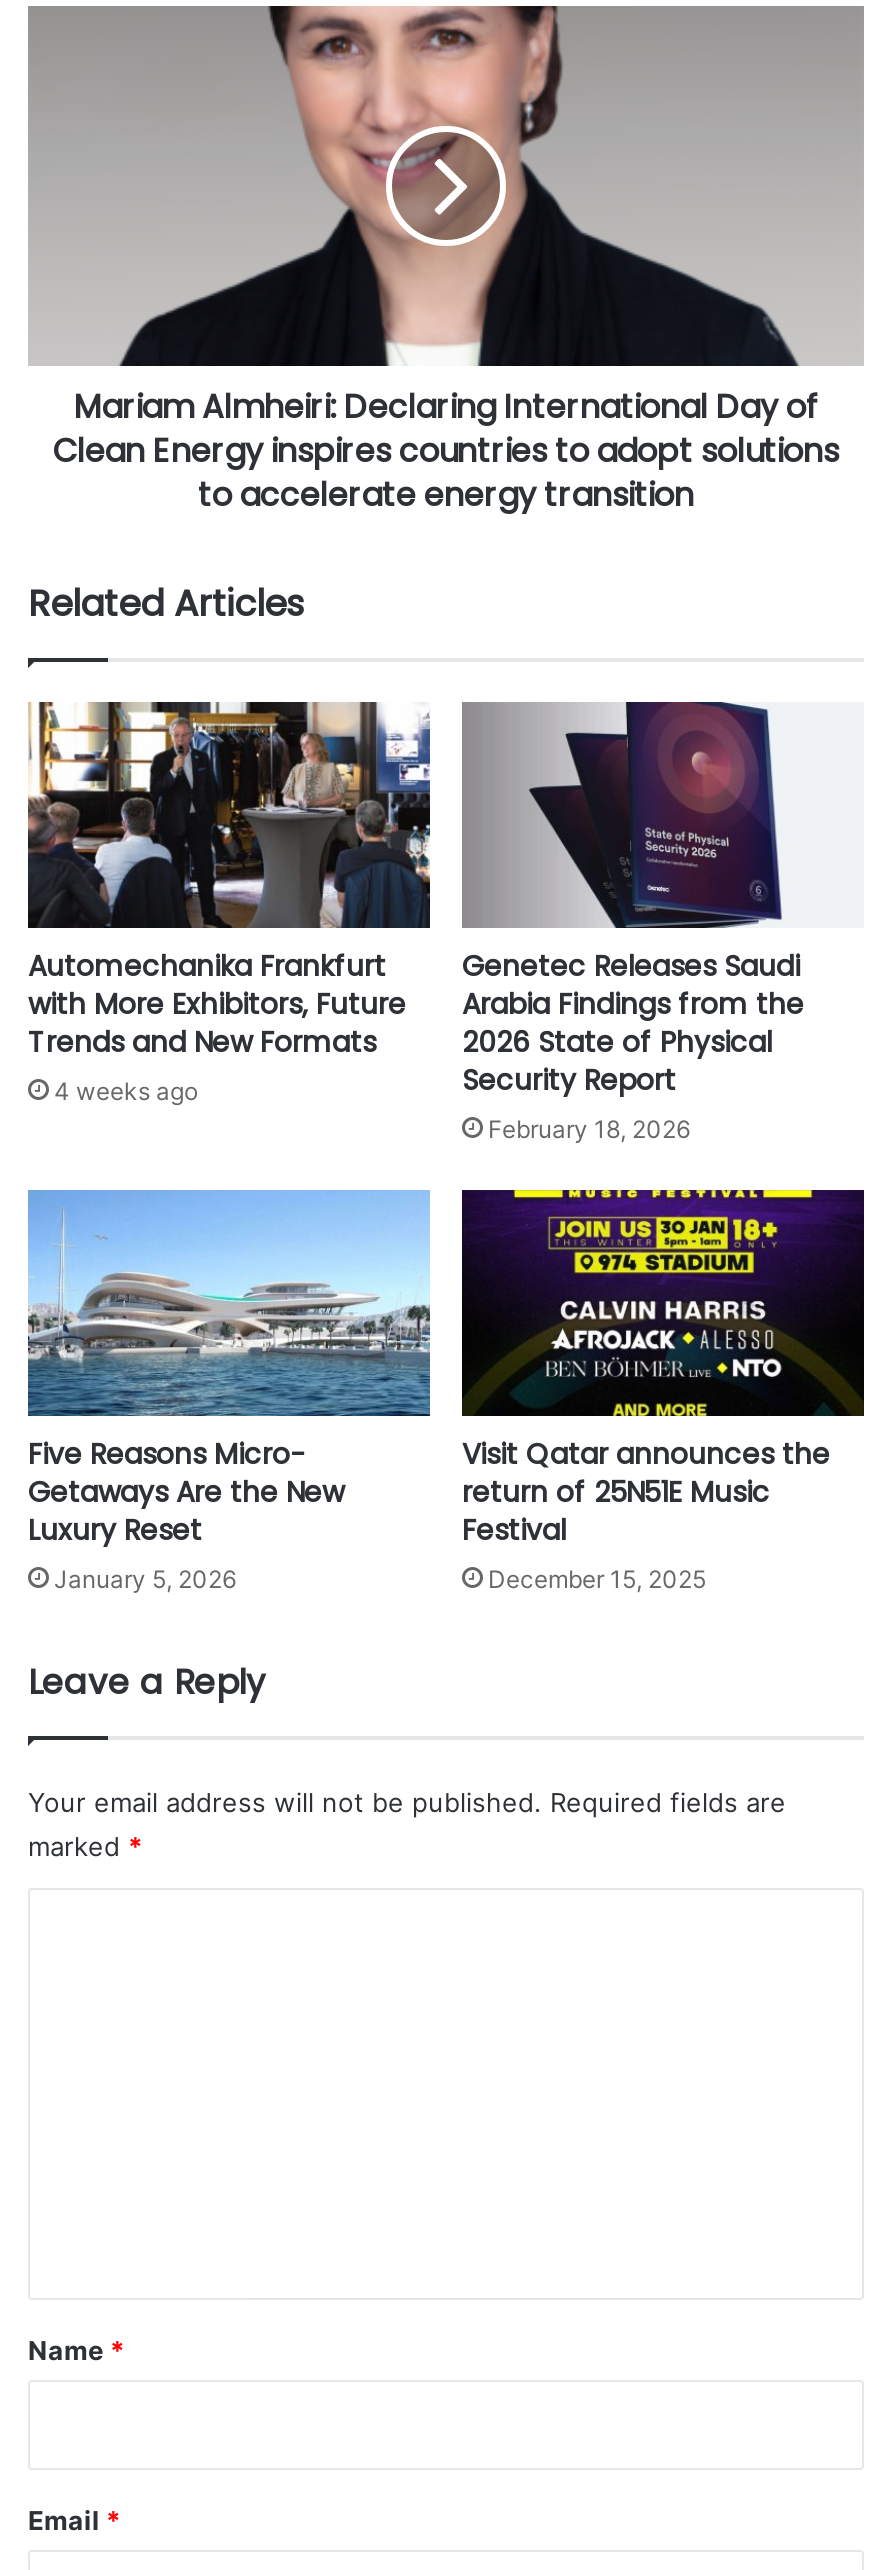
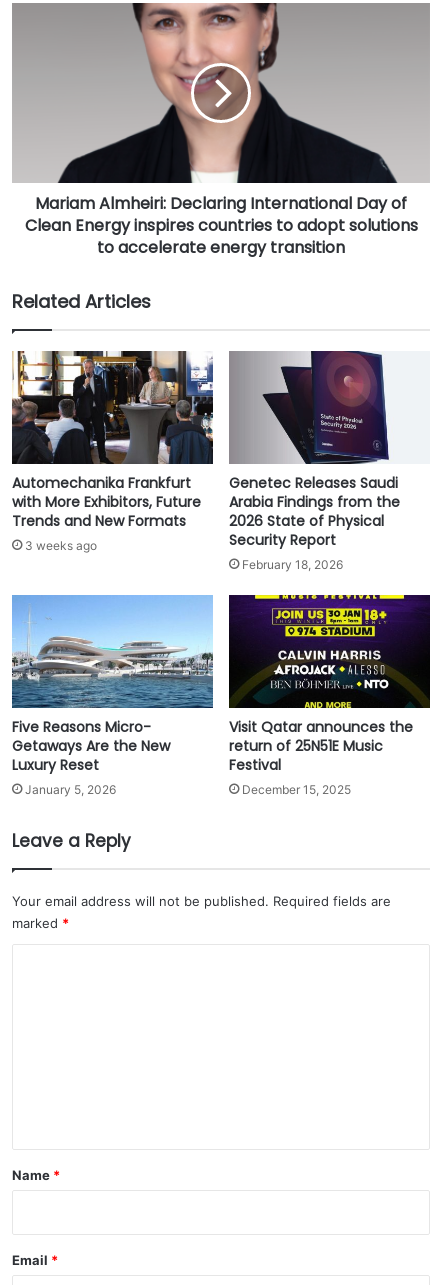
[54,1076,198,1106] 4 weeks ago -> [25,538,97,553] 3 weeks ago

